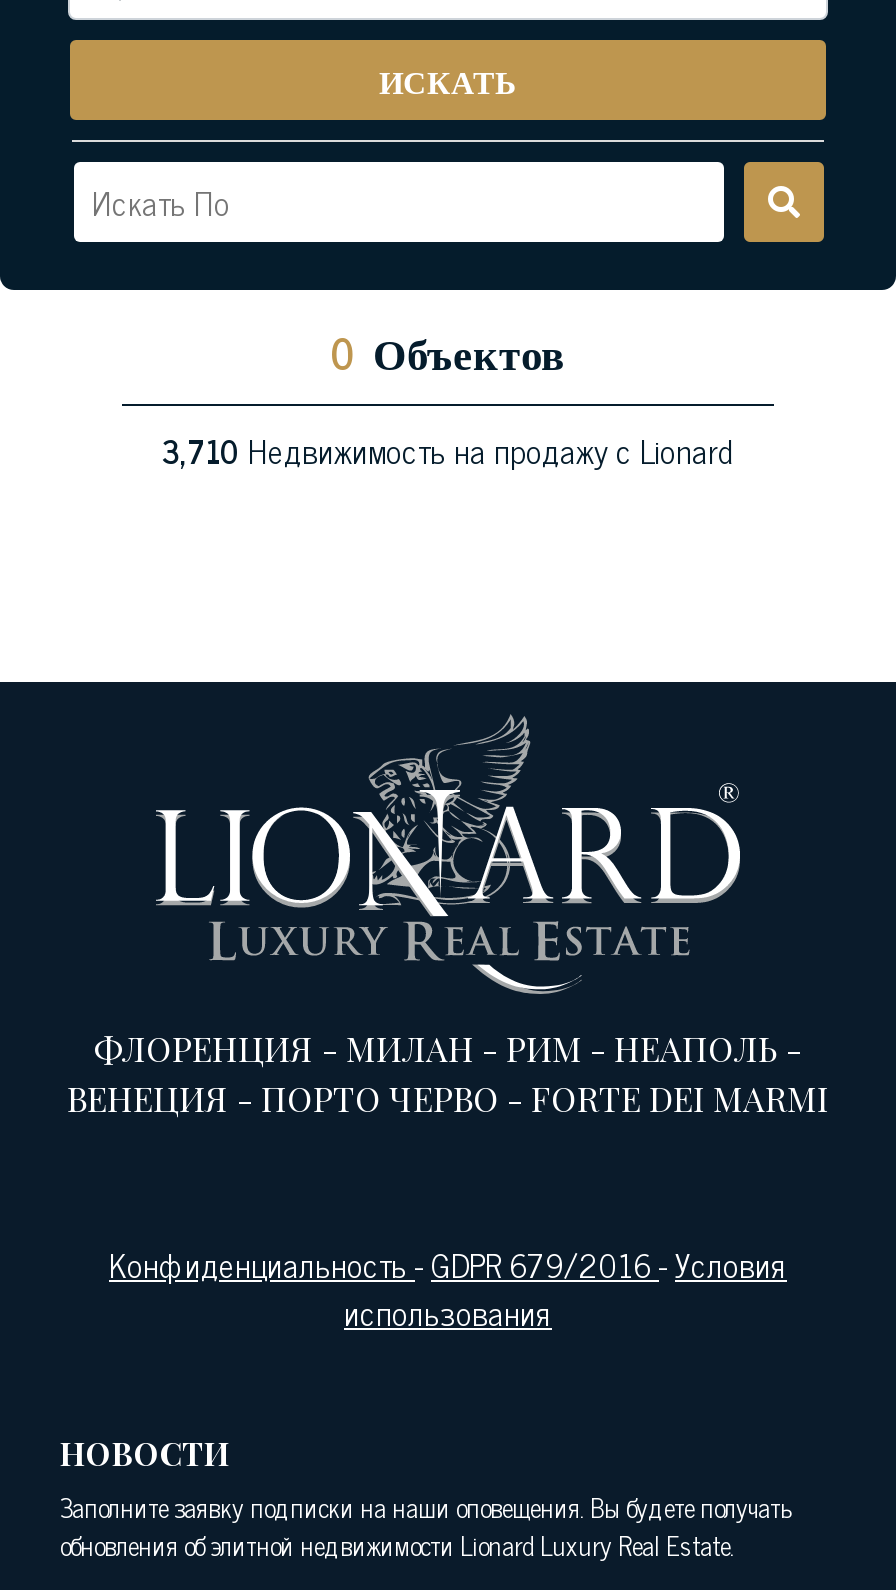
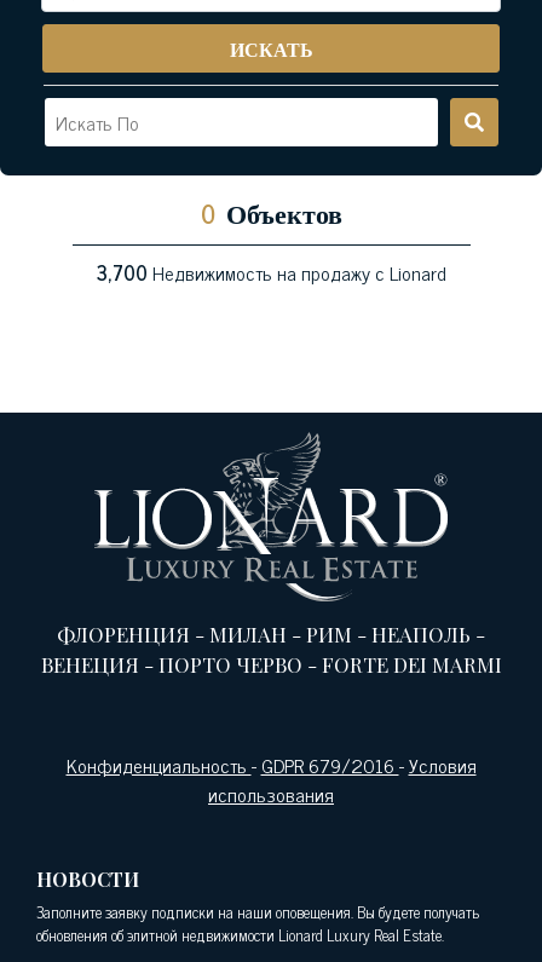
[162,424,734,476] 3,710 Недвижимость на продажу с Lionard -> [96,257,446,288] 3,700 Недвижимость на продажу с Lionard

